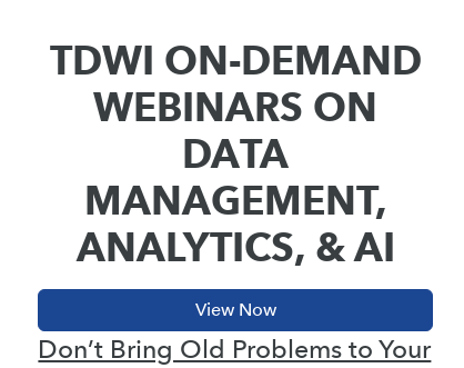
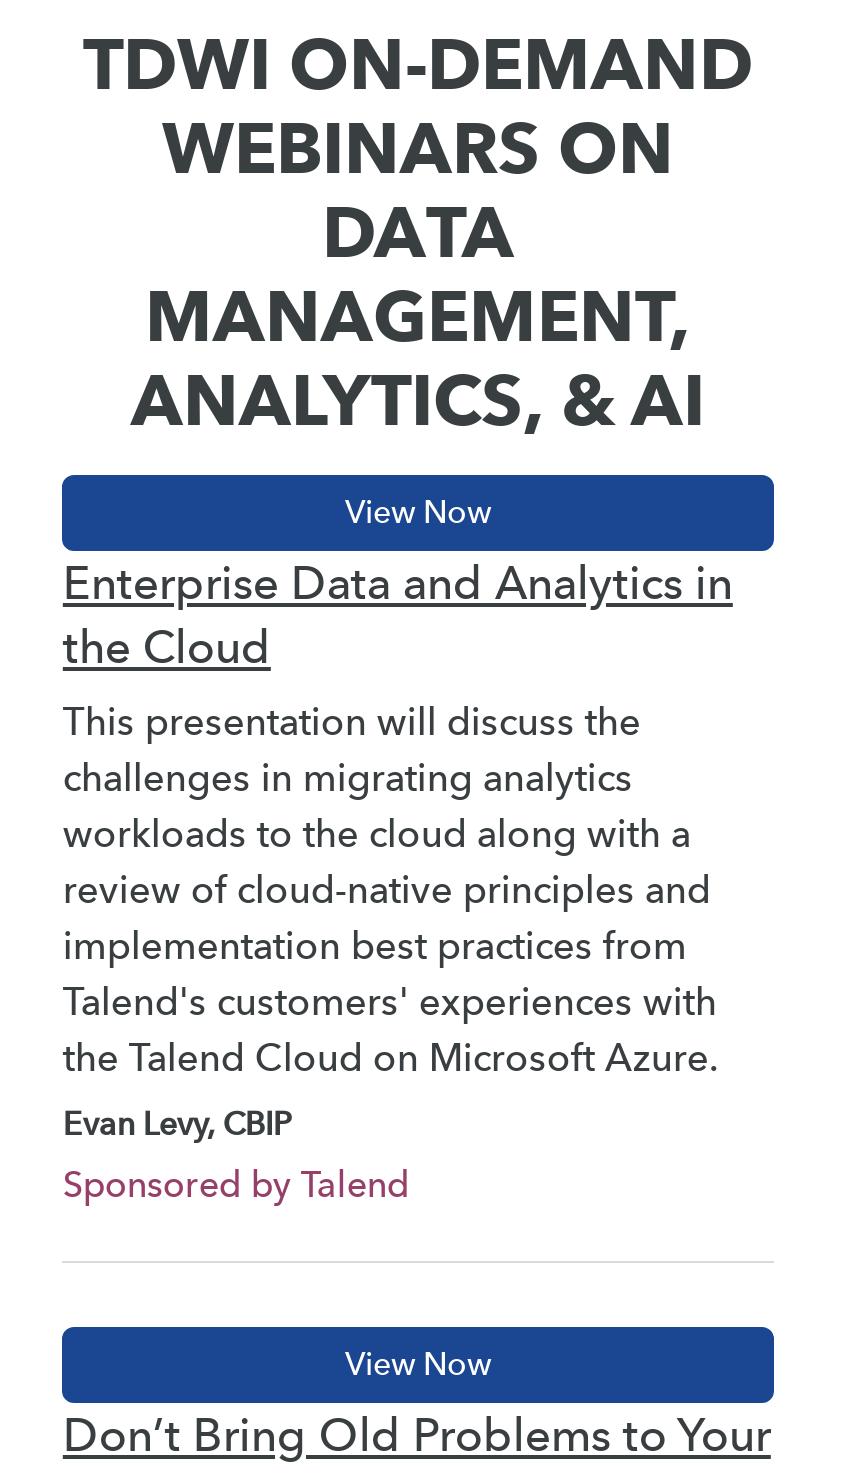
none -> [63,554,733,1207] Enterprise Data and Analytics in | the Cloud | This presentation will discuss the | challenges in migrating analytics | workloads to the cloud along with a | review of cloud-native principles and | implementation best practices from | Talend's customers' experiences with | the Talend Cloud on Microsoft Azure. | Evan Levy, CBIP | Sponsored by Talend

